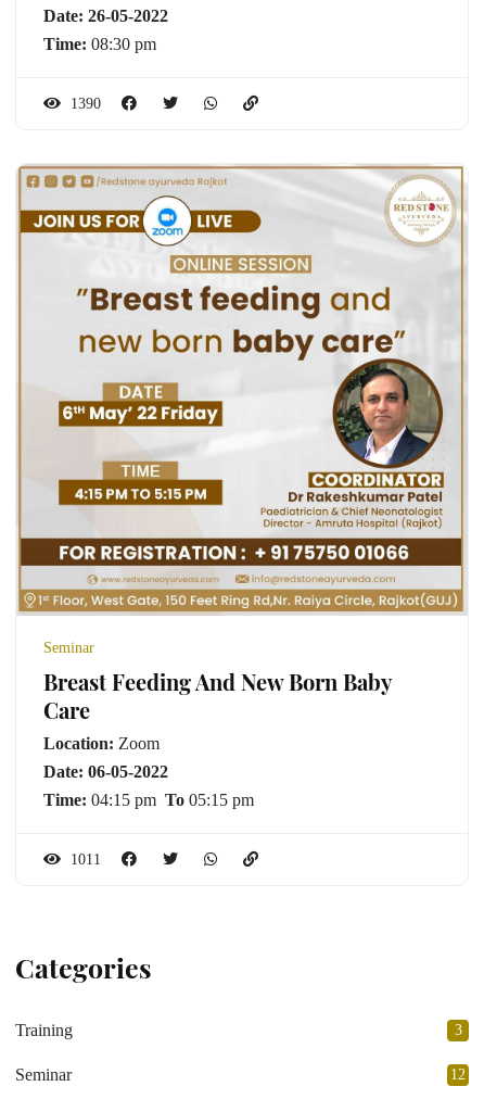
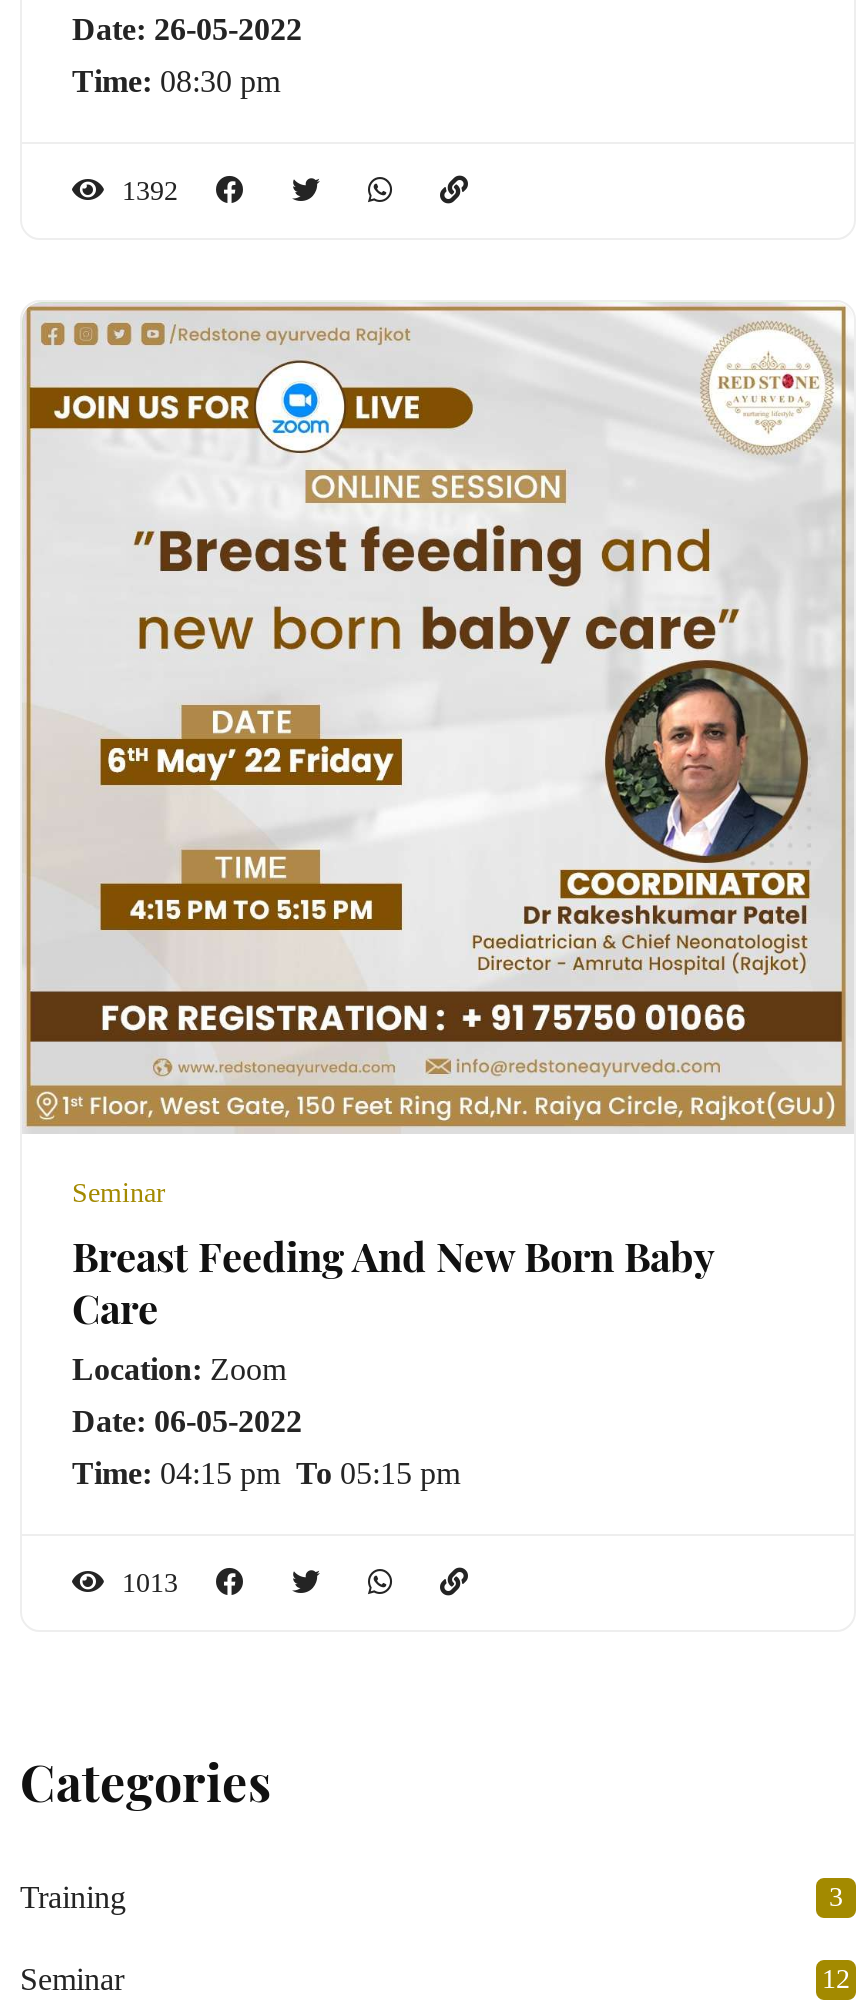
[66,96,101,112] 1390 -> [114,176,178,206] 1392
[66,851,101,868] 1011 -> [114,1568,178,1598] 1013

